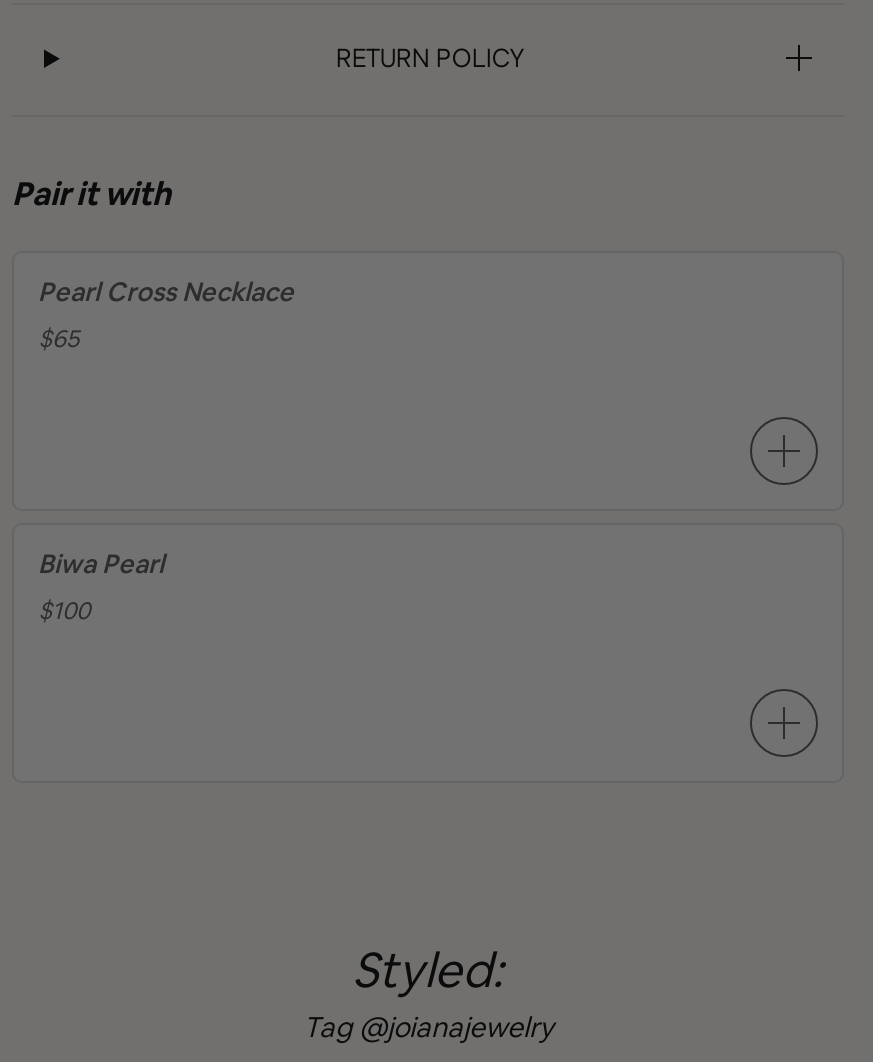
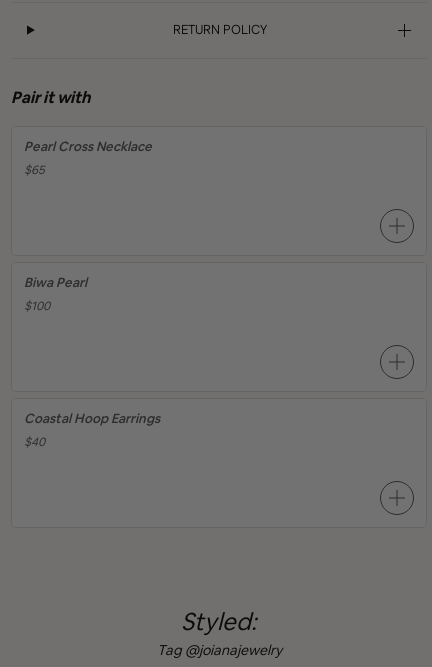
none -> [24,413,160,448] Coastal Hoop Earrings | $40

